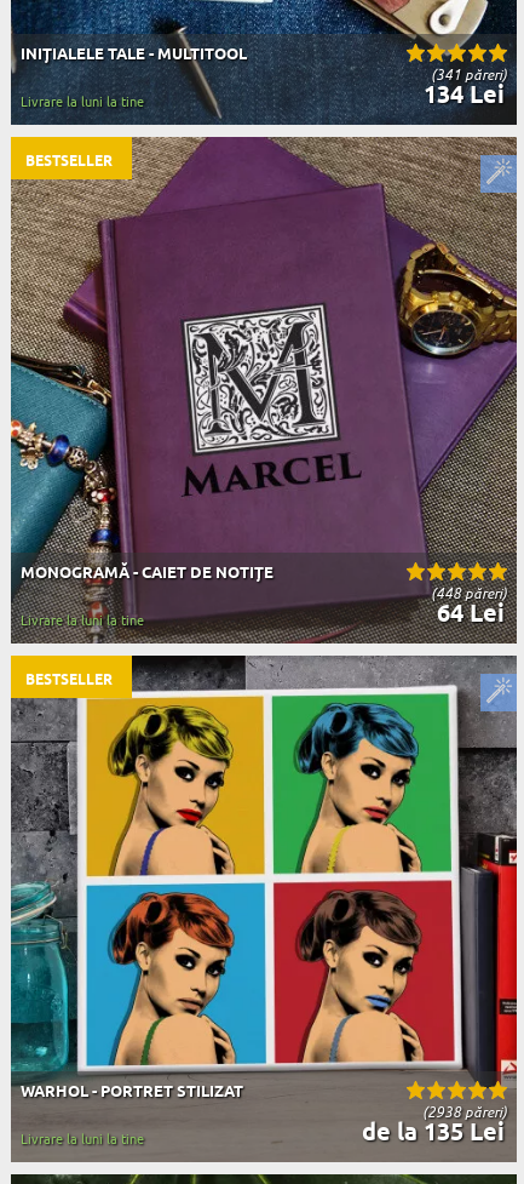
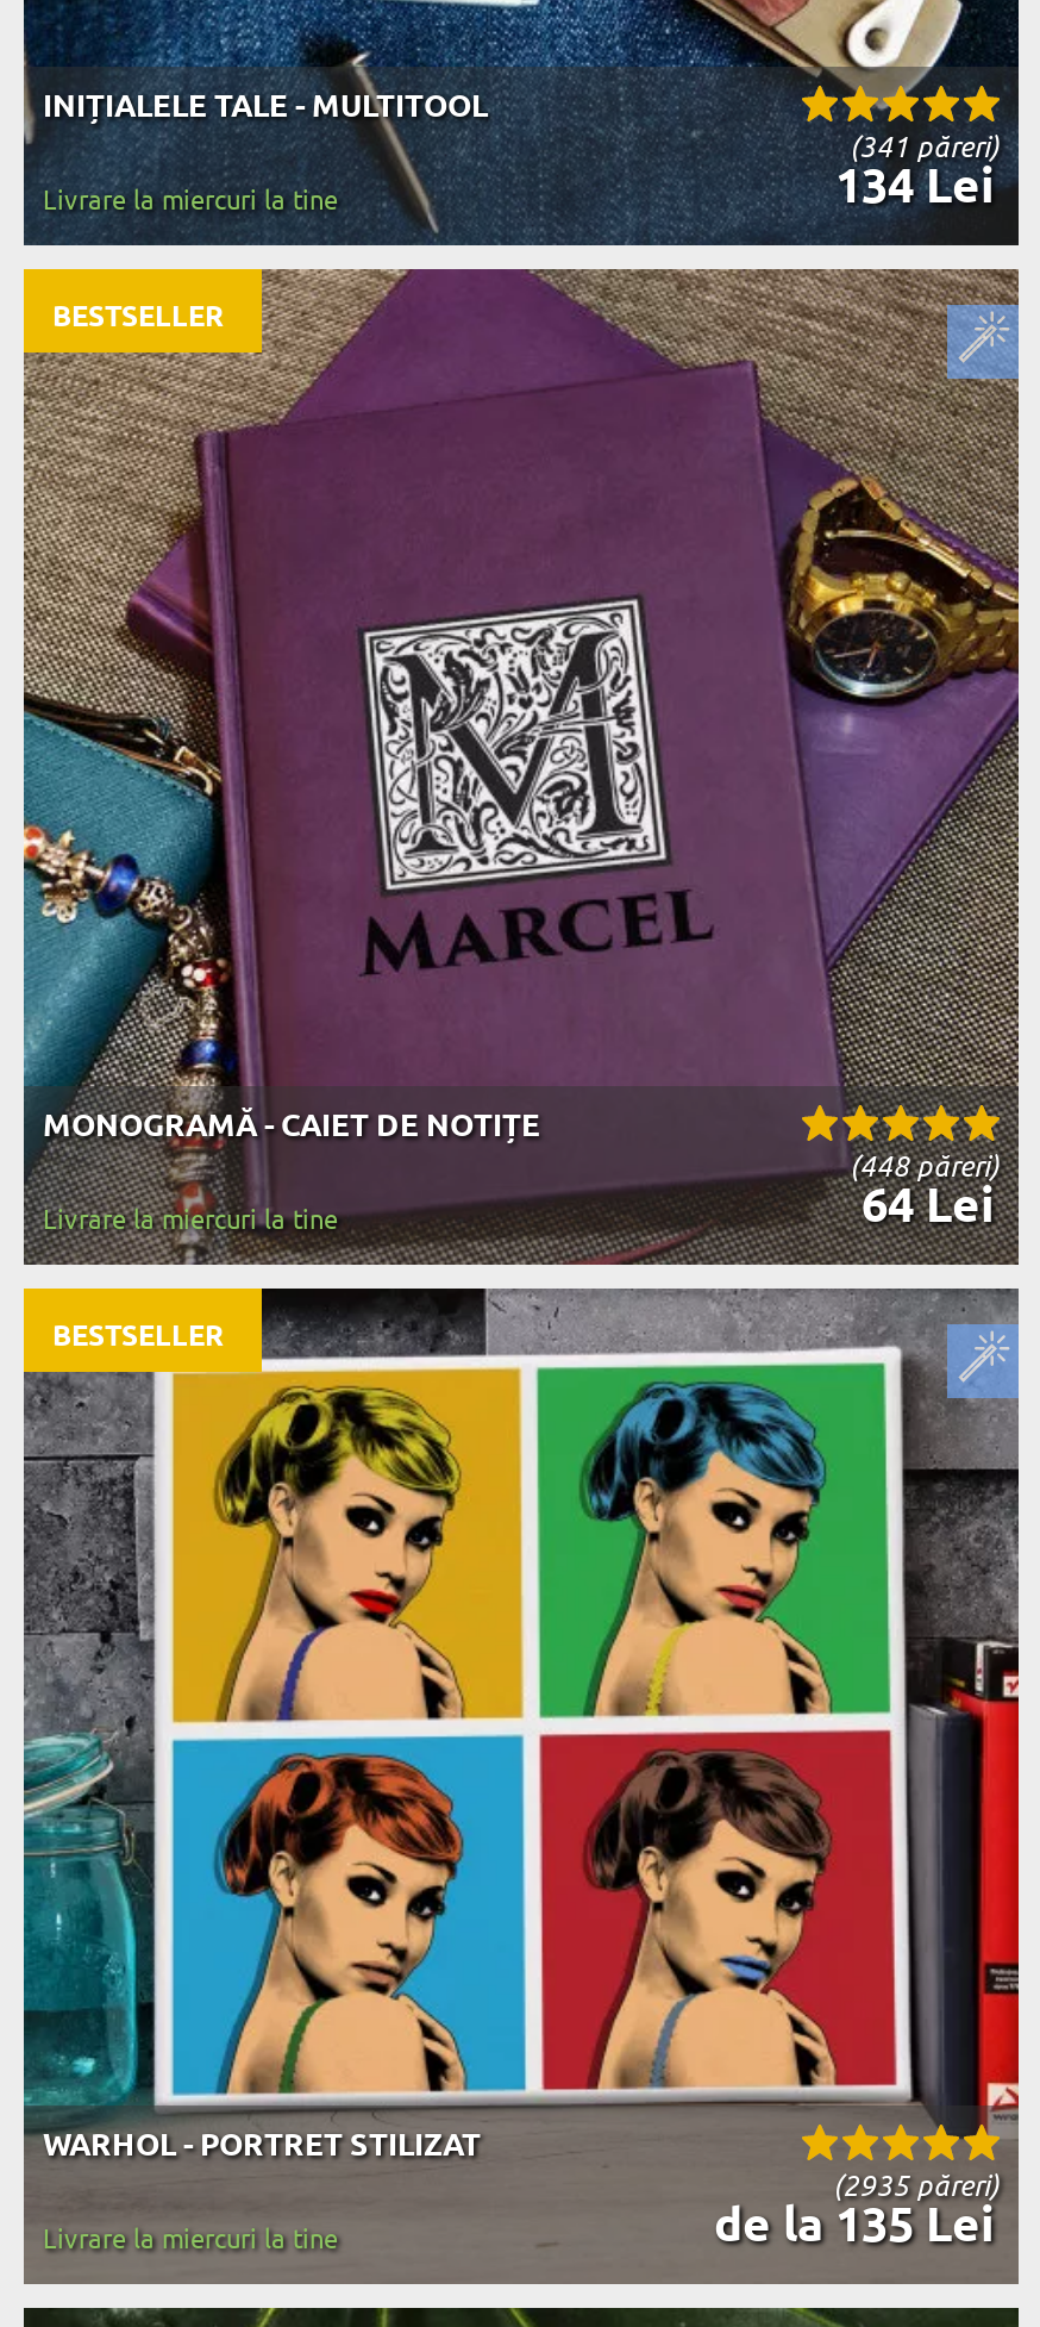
[21,93,144,110] Livrare la luni la tine -> [43,183,338,217] Livrare la miercuri la tine
[21,612,144,629] Livrare la luni la tine -> [43,1203,338,1236] Livrare la miercuri la tine
[422,1103,507,1121] (2938 păreri) -> [833,2167,1000,2203] (2935 păreri)
[21,1131,144,1148] Livrare la luni la tine -> [43,2222,338,2256] Livrare la miercuri la tine

